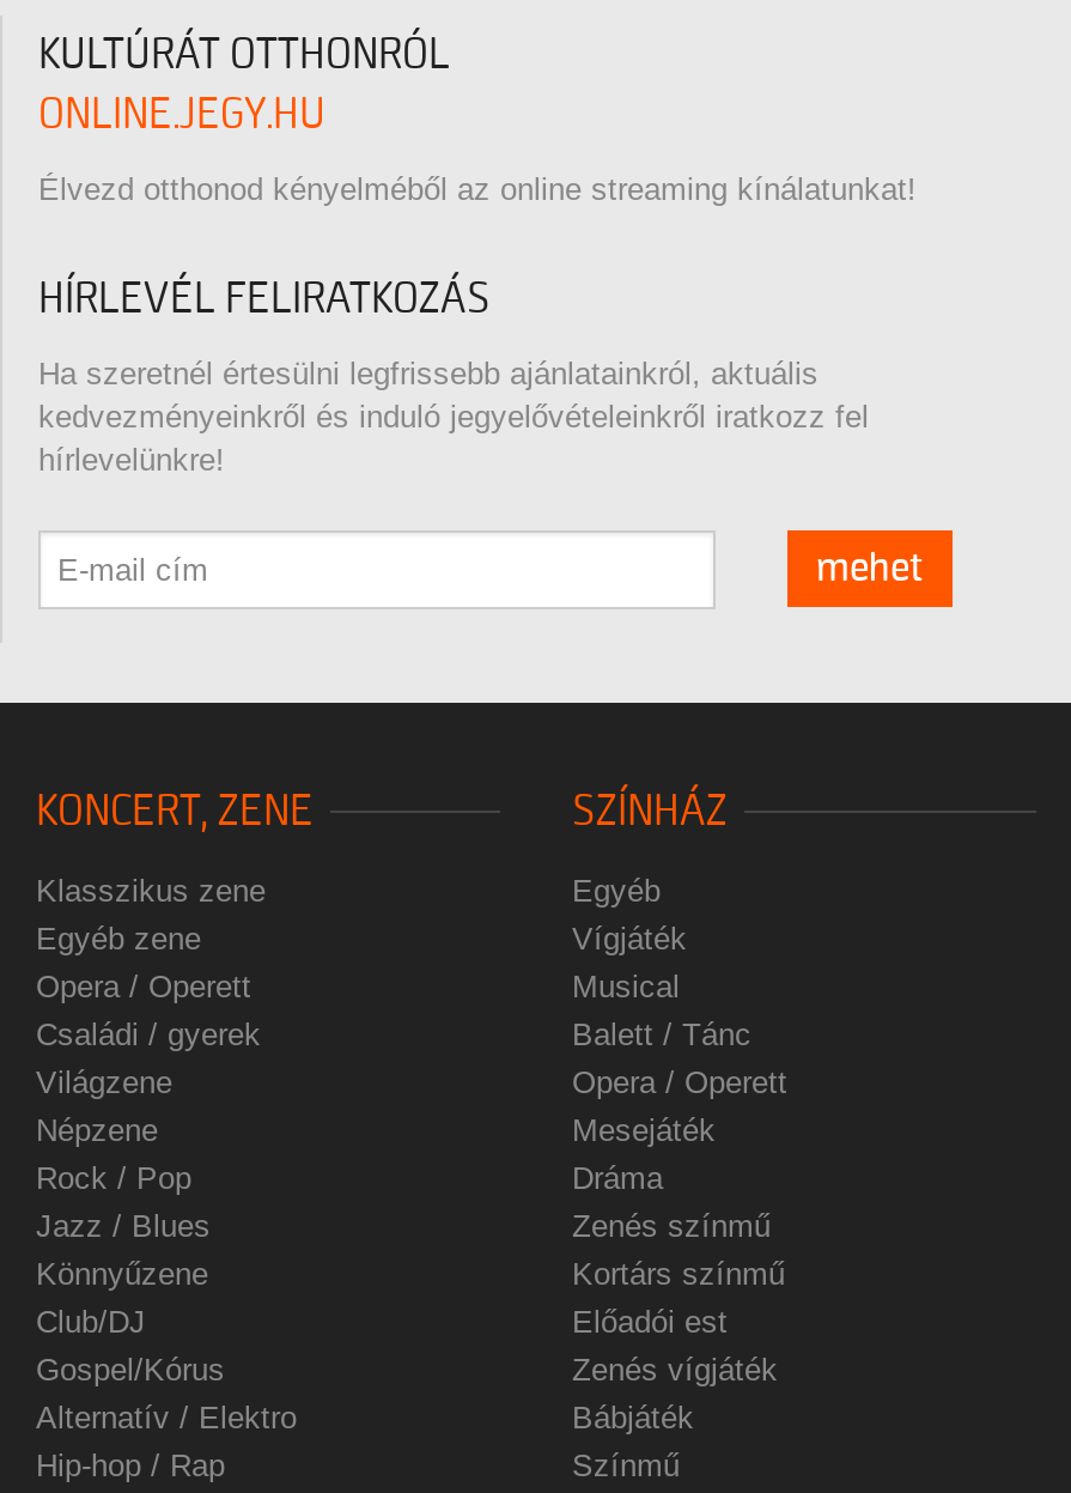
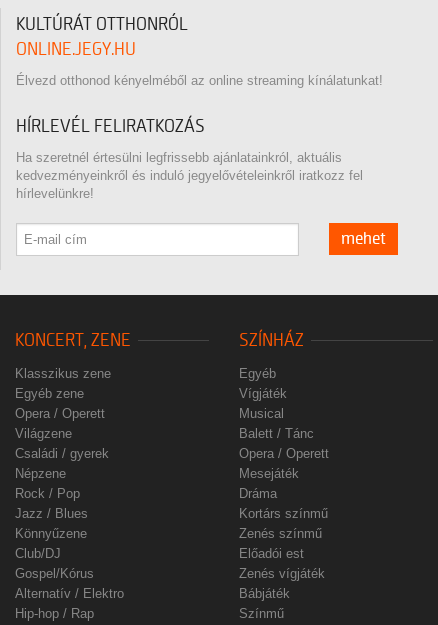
moved [36,1016,261,1052] -> [15,446,109,461]: Családi / gyerek
moved [36,1064,172,1100] -> [15,426,72,441]: Világzene
moved [572,1207,771,1243] -> [239,526,322,541]: Zenés színmű
moved [572,1255,785,1291] -> [239,506,328,521]: Kortárs színmű

